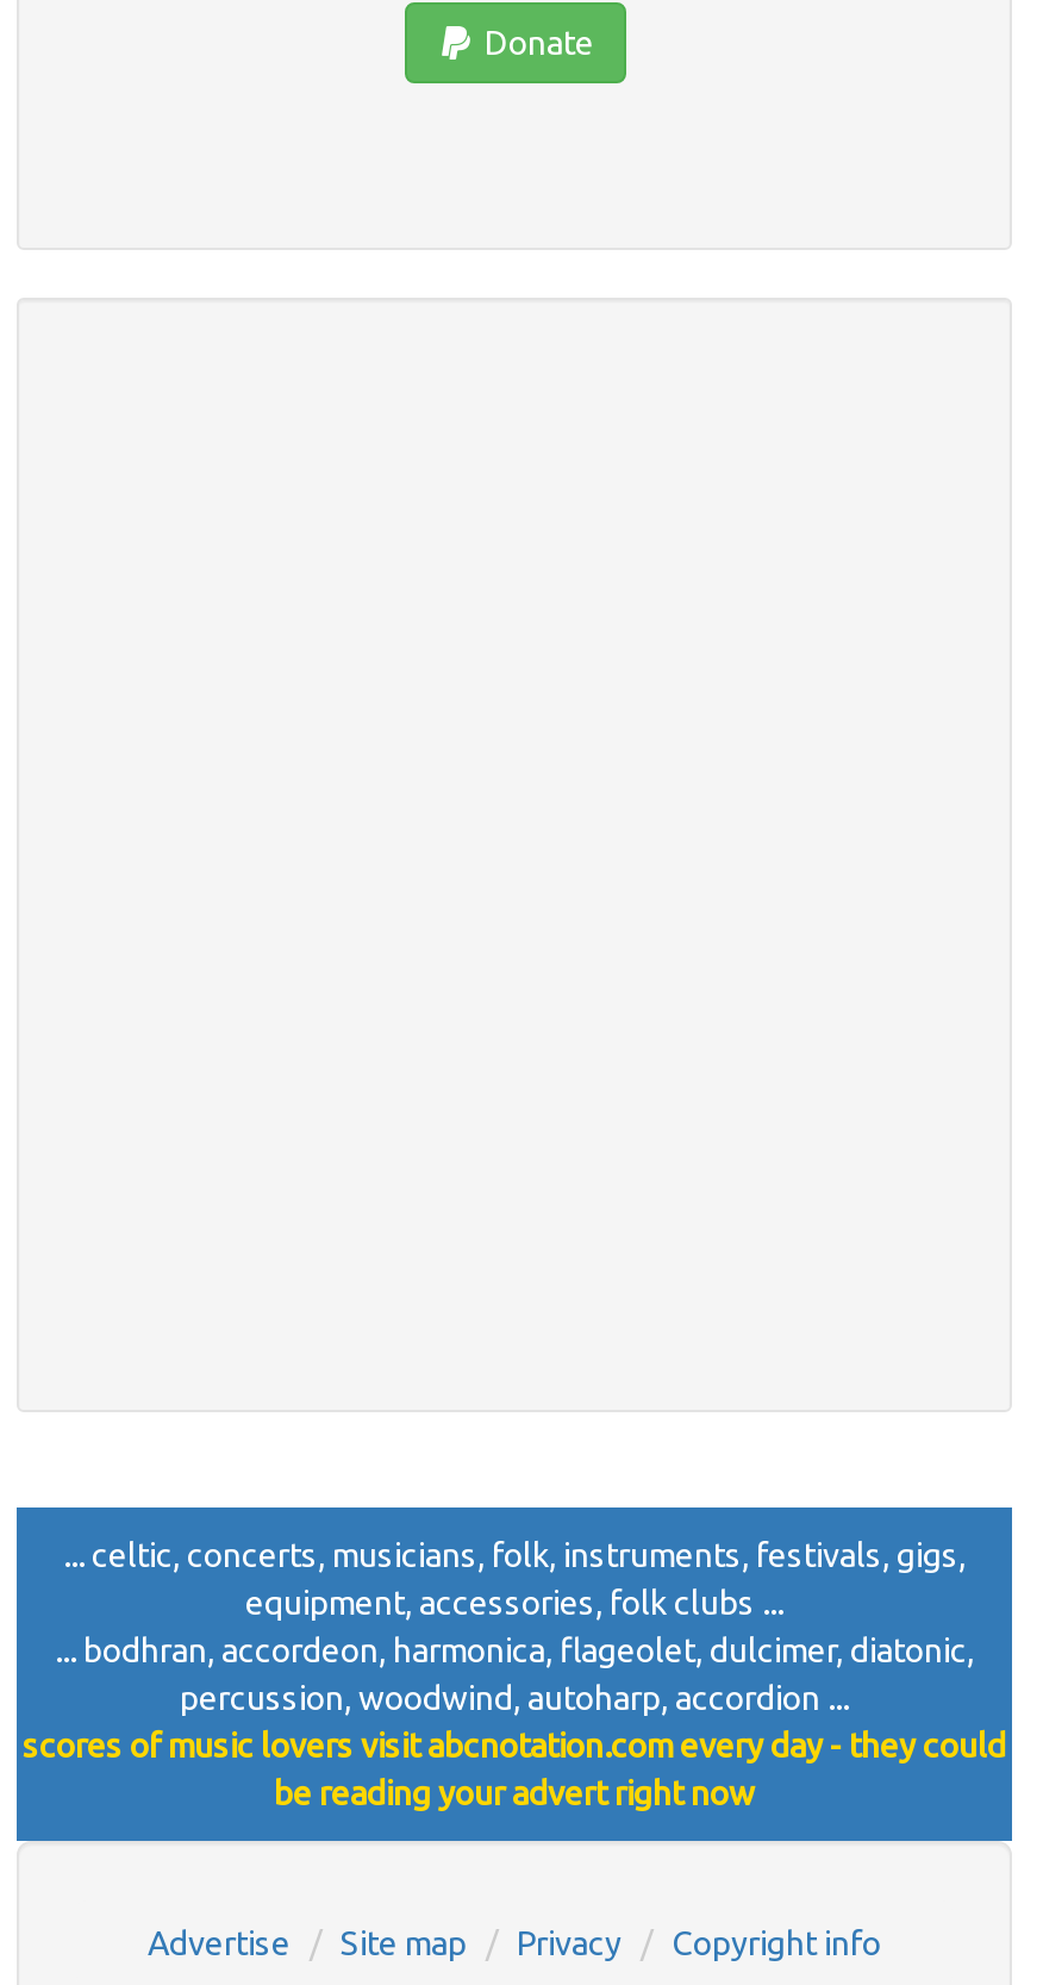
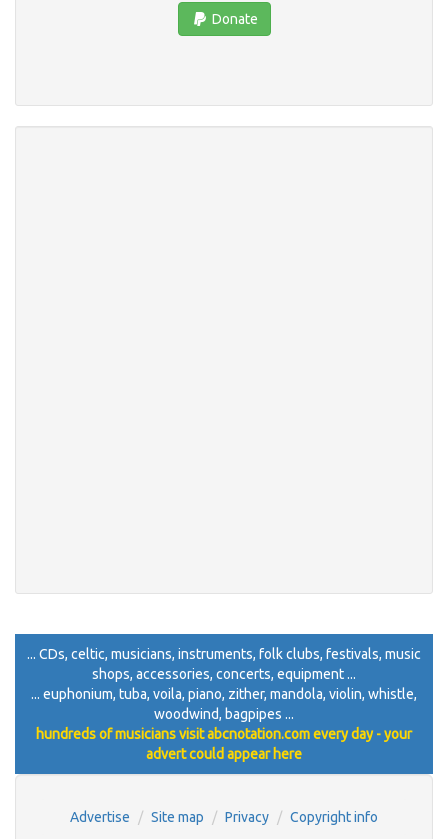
[23,1536,1006,1812] ... celtic, concerts, musicians, folk, instruments, festivals, gigs, | equipment, accessories, folk clubs ... | ... bodhran, accordeon, harmonica, flageolet, dulcimer, diatonic, | percussion, woodwind, autoharp, accordion ... | scores of music lovers visit abcnotation.com every day - they could | be reading your advert right now -> [27,646,421,762] ... CDs, celtic, musicians, instruments, folk clubs, festivals, music | shops, accessories, concerts, equipment ... | ... euphonium, tuba, voila, piano, zither, mandola, violin, whistle, | woodwind, bagpipes ... | hundreds of musicians visit abcnotation.com every day - your | advert could appear here

